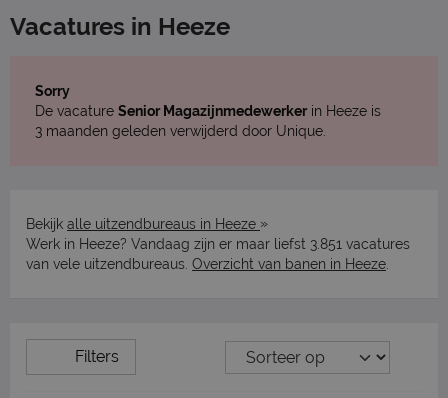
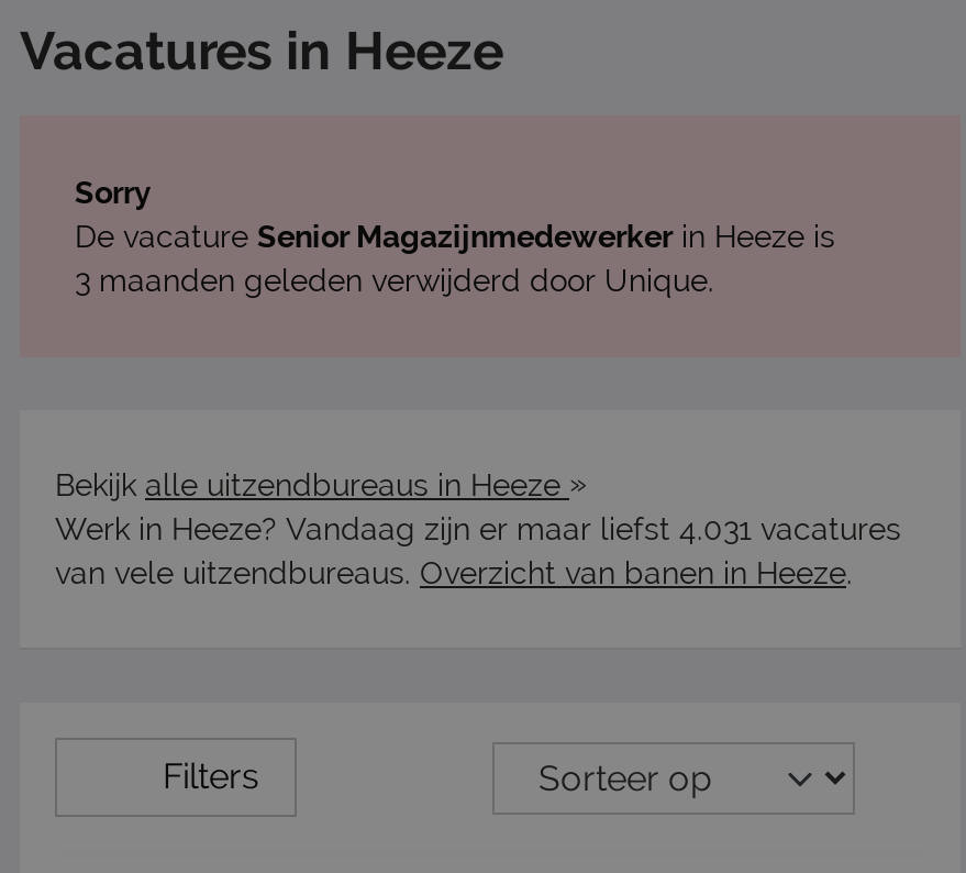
[26,236,410,252] Werk in Heeze? Vandaag zijn er maar liefst 3.851 vacatures -> [55,511,901,546] Werk in Heeze? Vandaag zijn er maar liefst 4.031 vacatures

